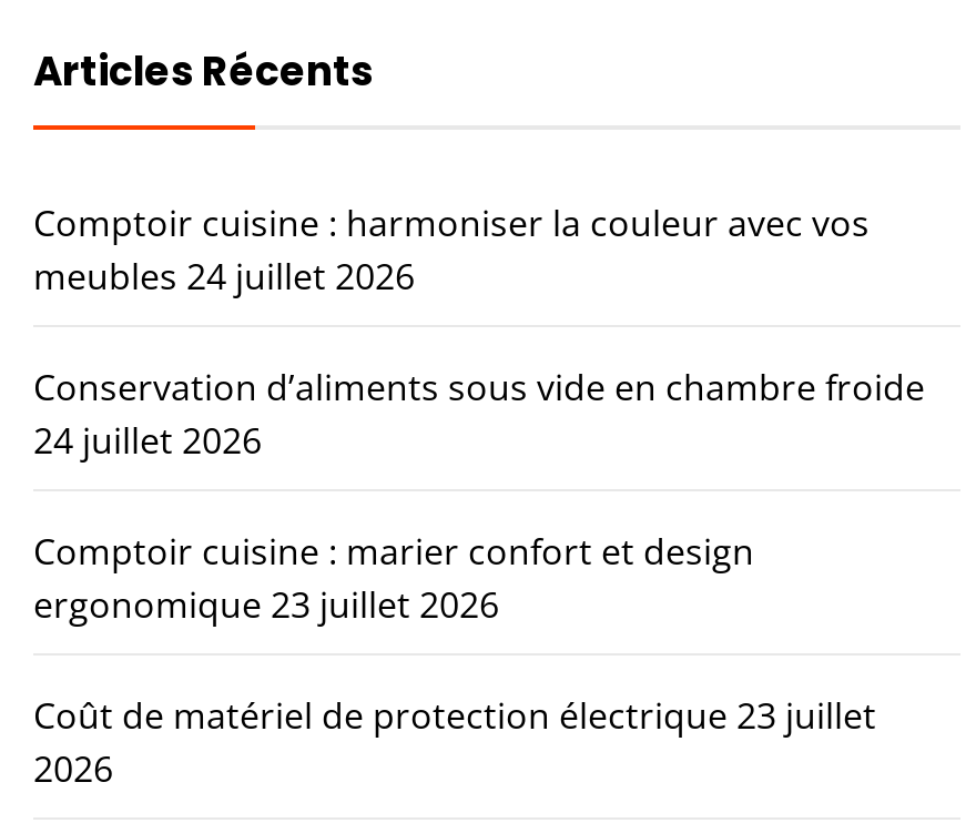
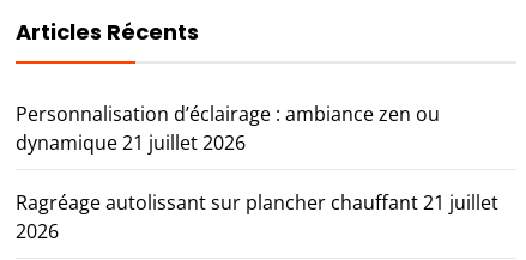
[33,199,925,740] Comptoir cuisine : harmoniser la couleur avec vos | meubles 24 juillet 2026 | Conservation d’aliments sous vide en chambre froide | 24 juillet 2026 | Comptoir cuisine : marier confort et design | ergonomique 23 juillet 2026 | Coût de matériel de protection électrique 23 juillet -> [16,101,498,216] Personnalisation d’éclairage : ambiance zen ou | dynamique 21 juillet 2026 | Ragréage autolissant sur plancher chauffant 21 juillet

